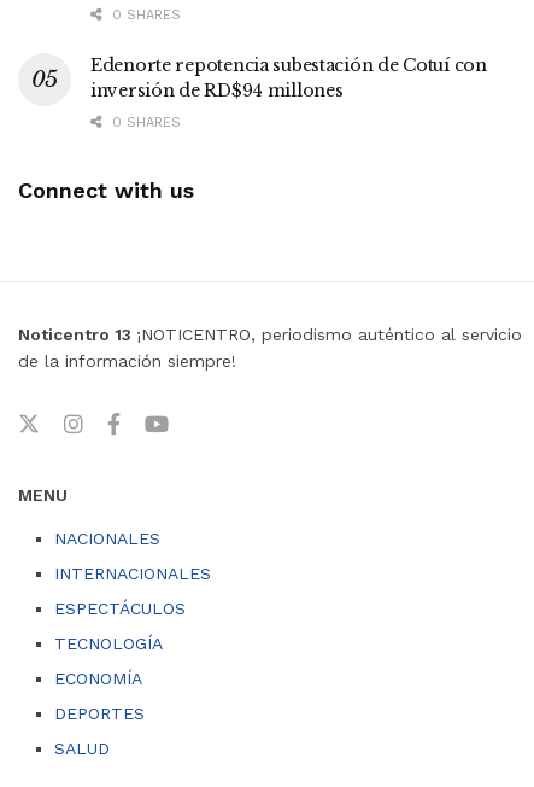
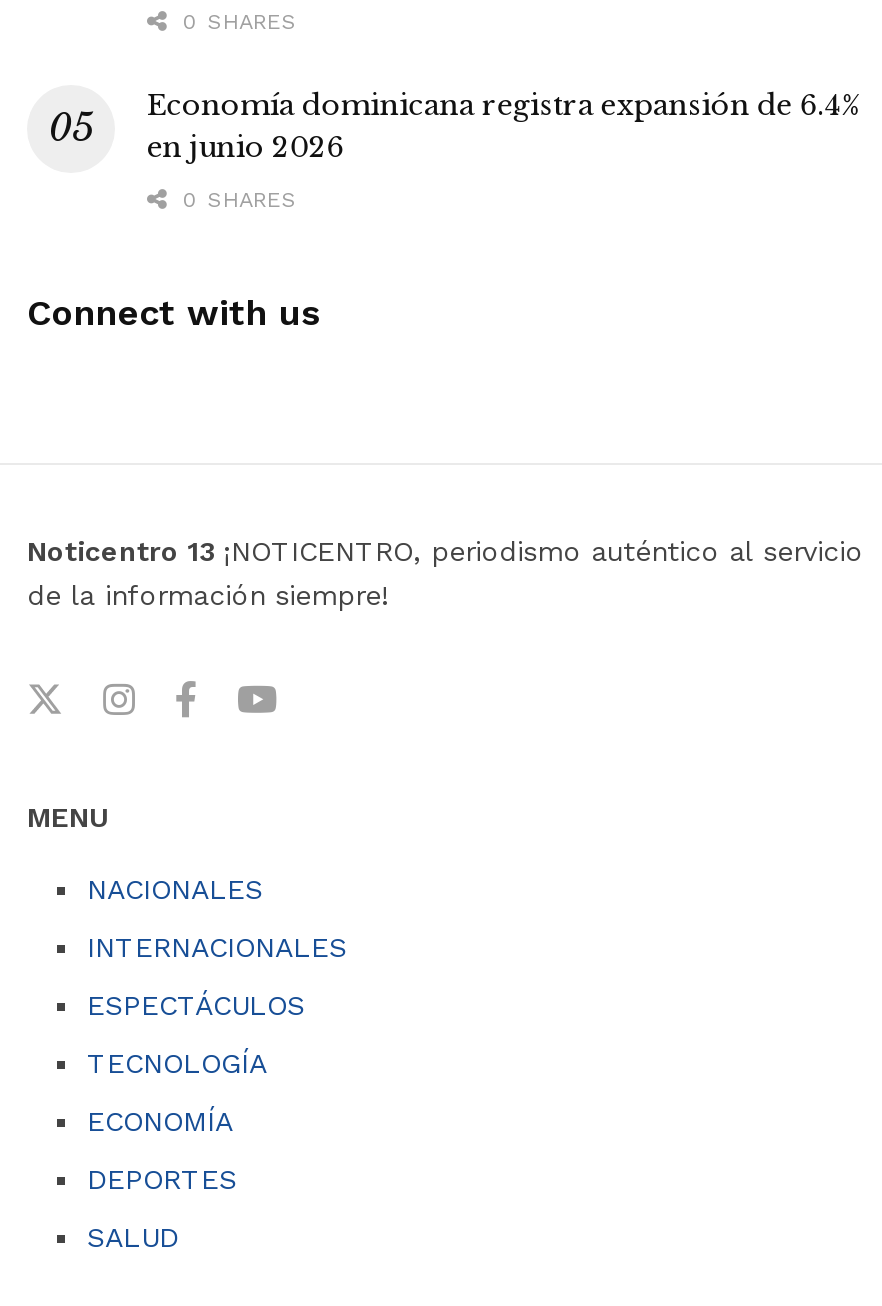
[90,54,487,101] Edenorte repotencia subestación de Cotuí con | inversión de RD$94 millones -> [147,86,861,164] Economía dominicana registra expansión de 6.4% | en junio 2026

